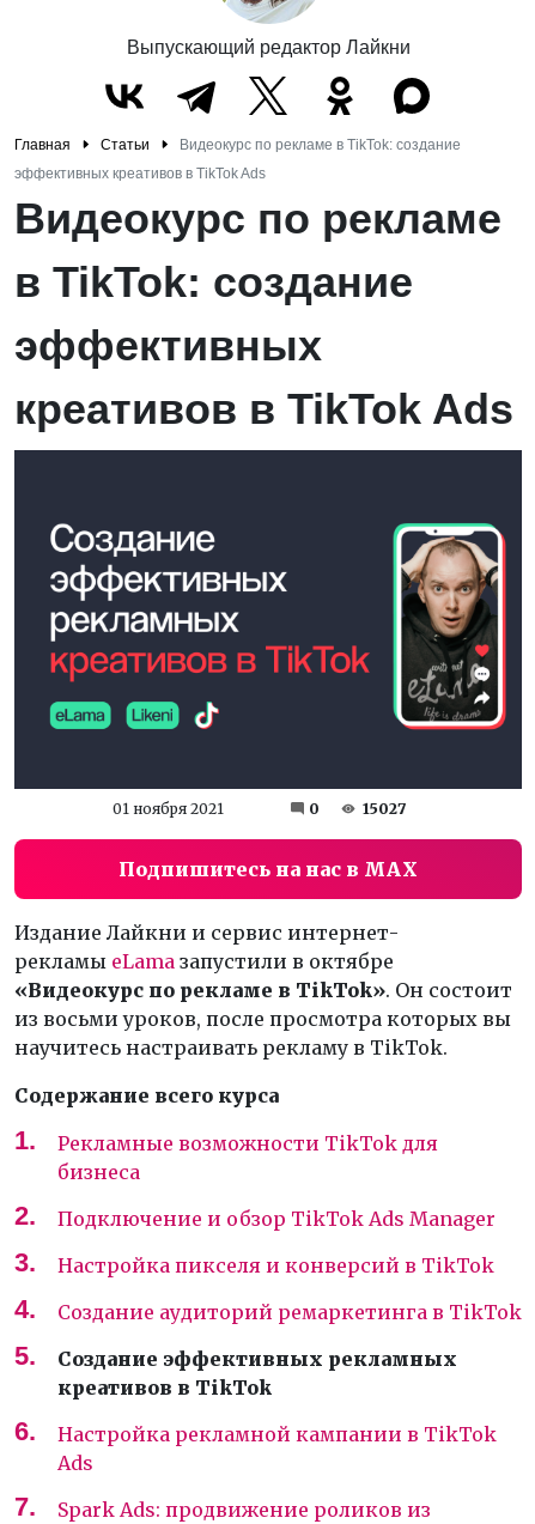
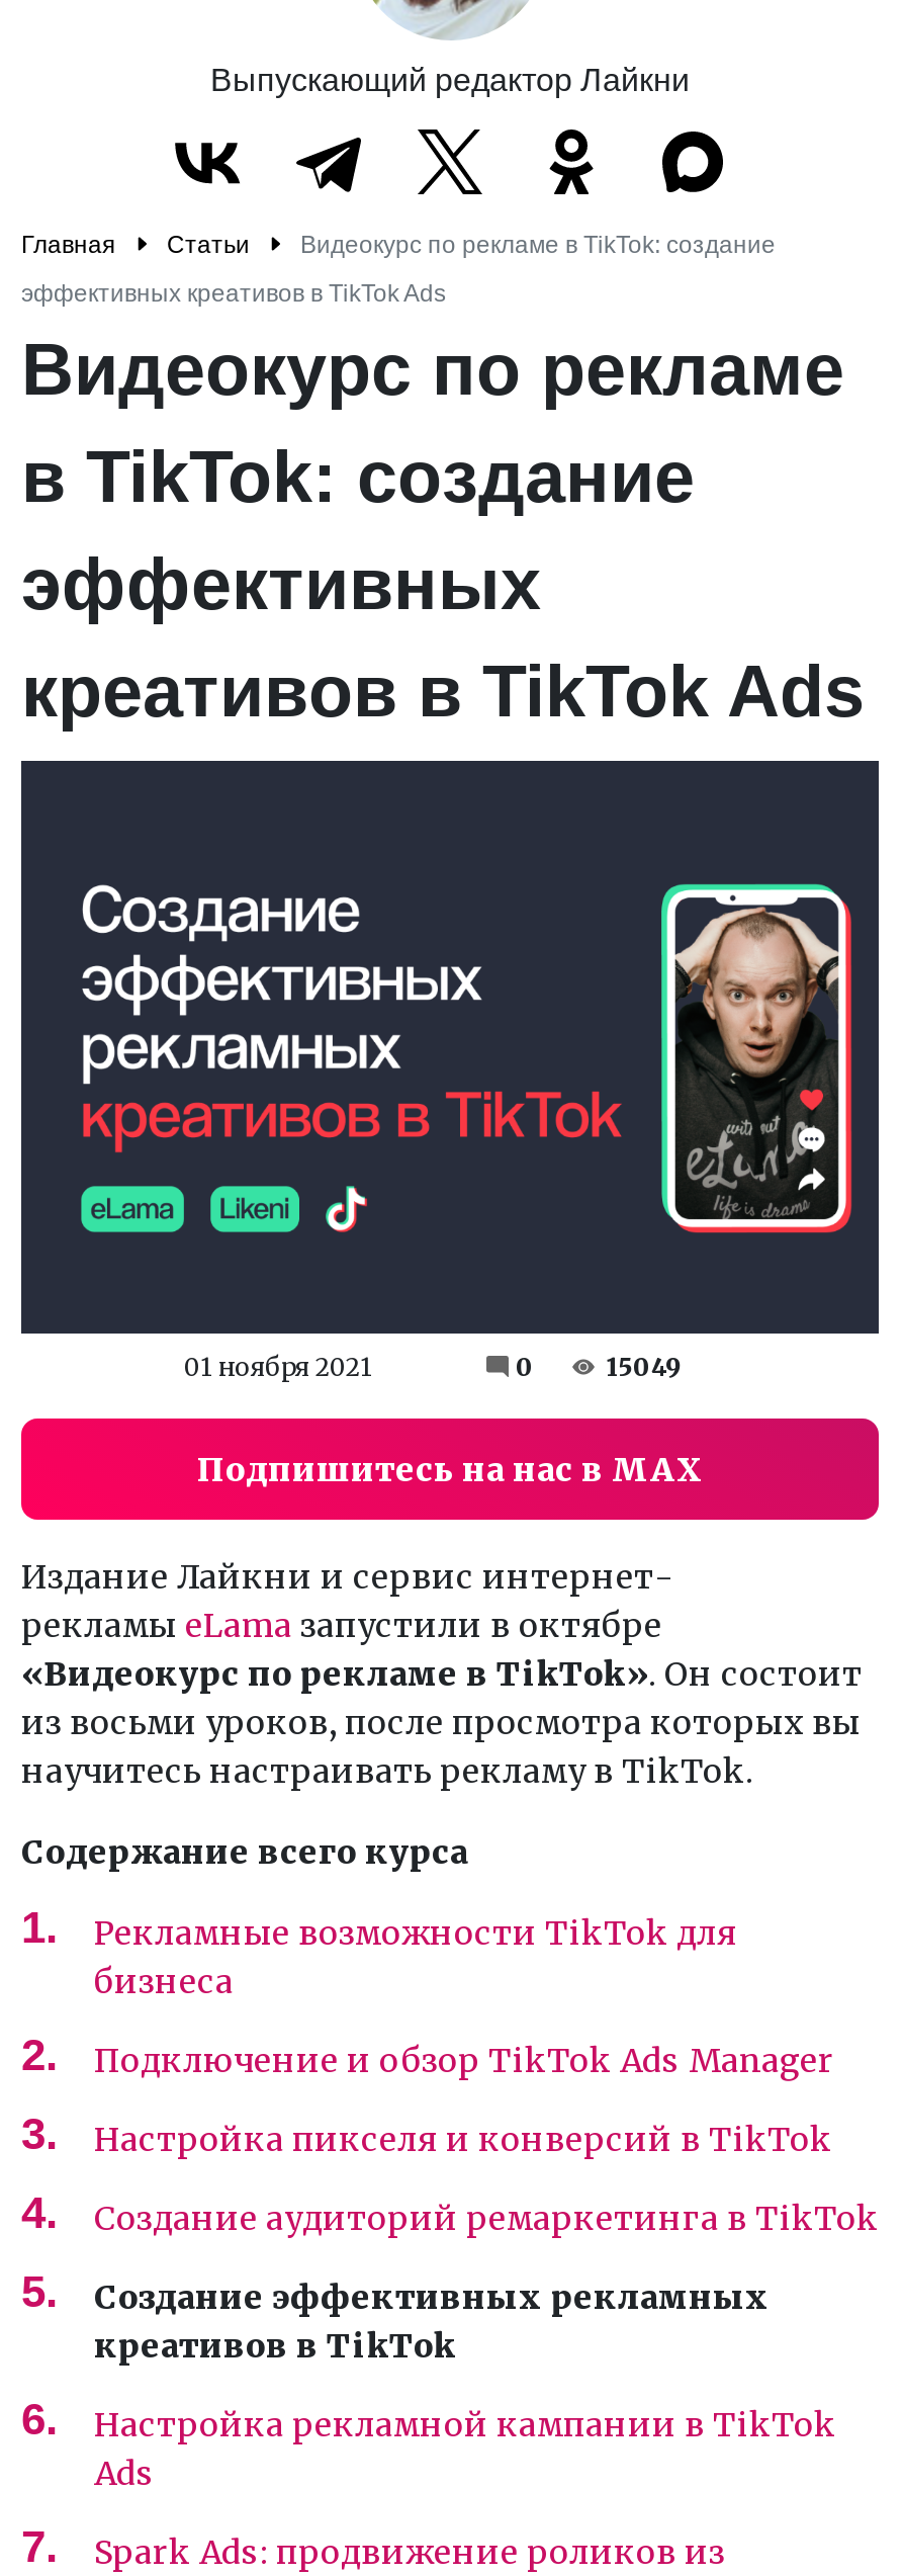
[362,799,405,817] 15027 -> [607,1351,684,1381] 15049

